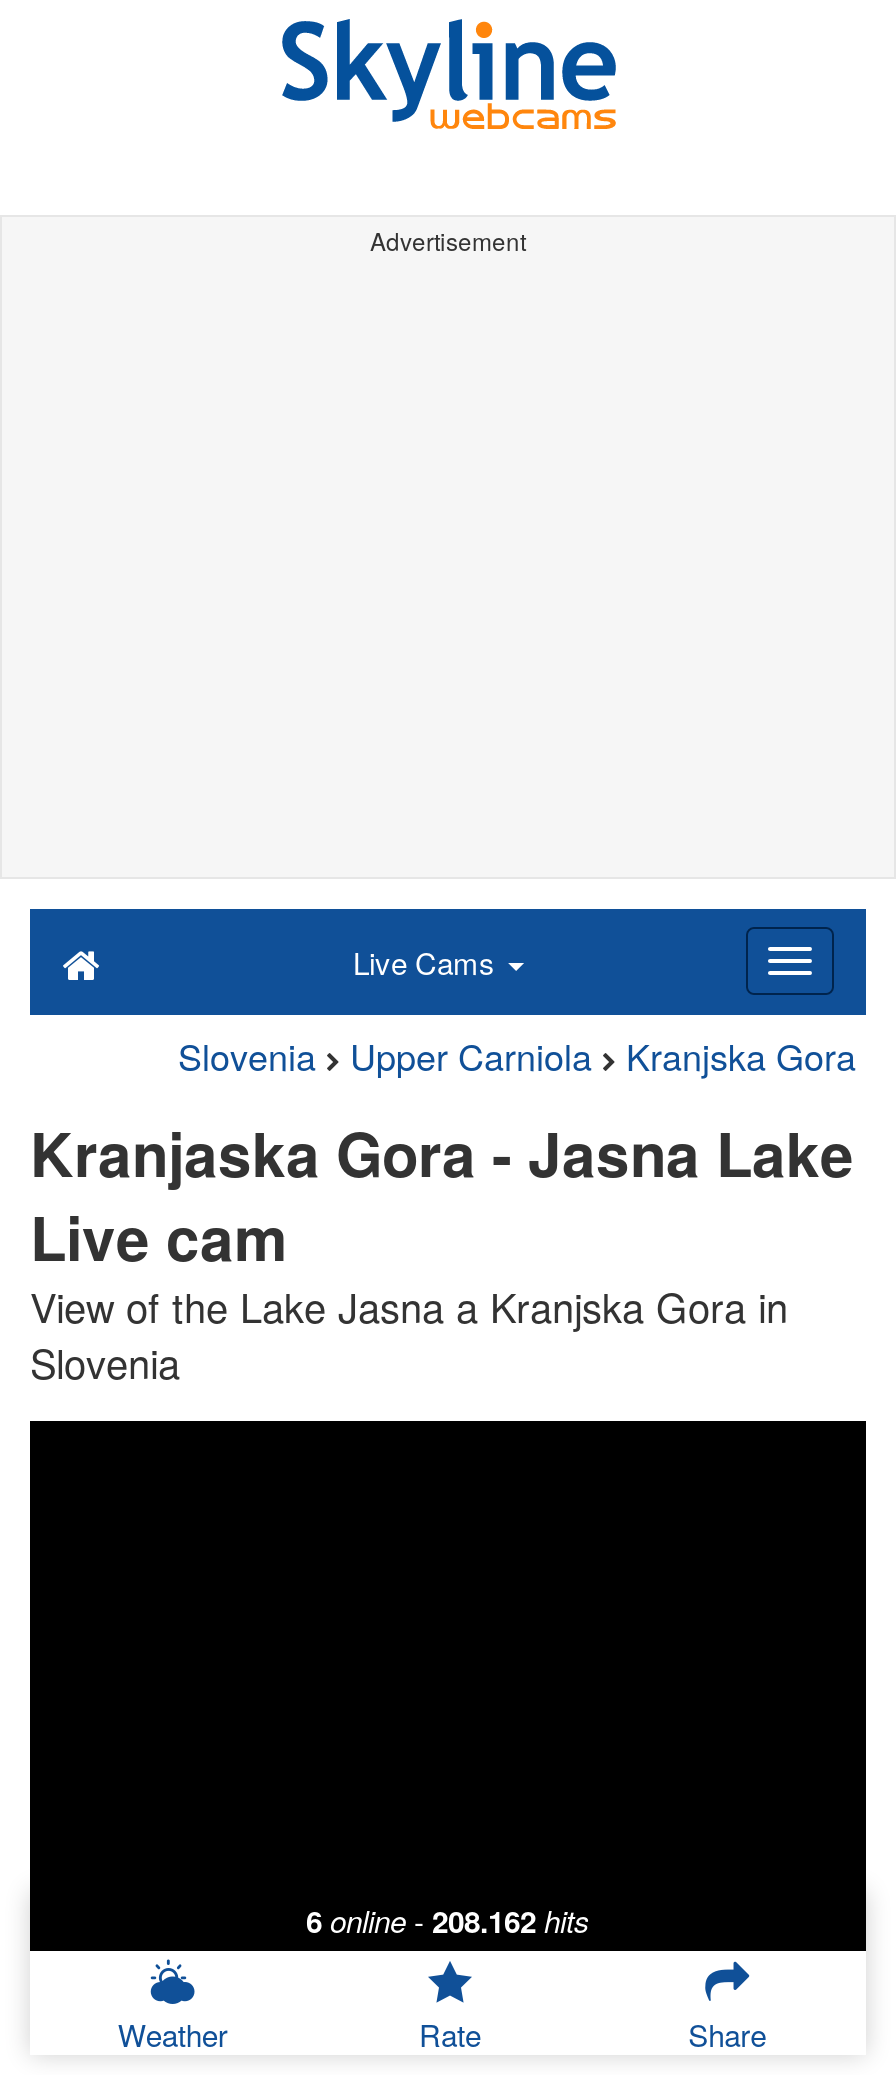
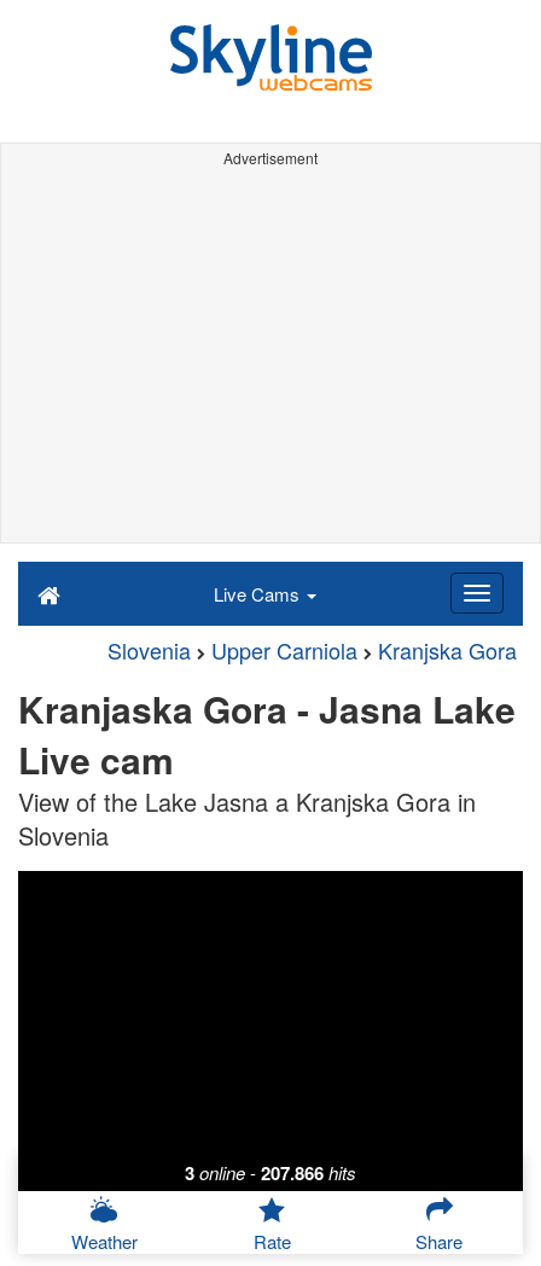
[306,1899,590,1943] 6 online - 208.162 hits -> [185,1160,356,1186] 3 online - 207.866 hits

